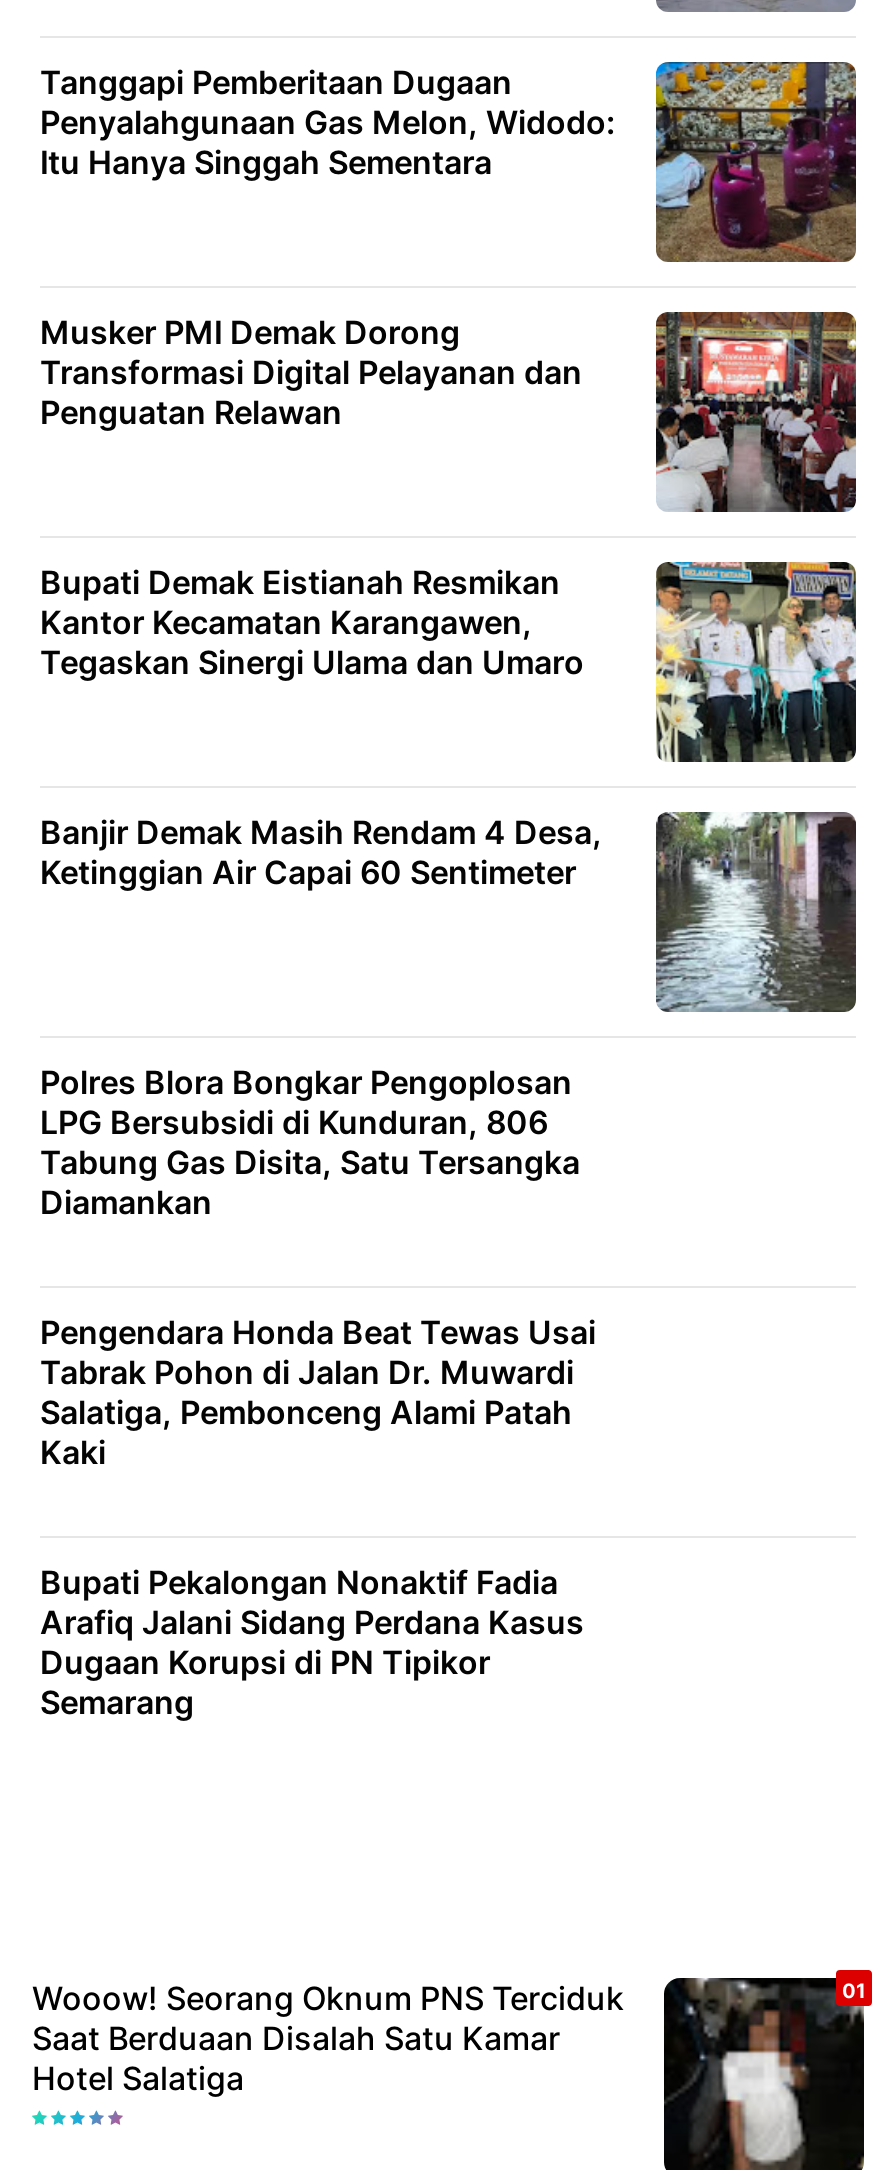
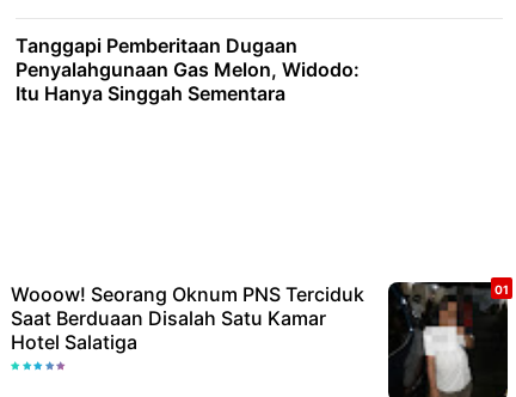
[654,60,858,264] [image] -> none
[40,310,858,514] [image] | Musker PMI Demak Dorong | Transformasi Digital Pelayanan dan | Penguatan Relawan -> none
[40,560,858,764] [image] | Bupati Demak Eistianah Resmikan | Kantor Kecamatan Karangawen, | Tegaskan Sinergi Ulama dan Umaro -> none
[40,810,858,1014] [image] | Banjir Demak Masih Rendam 4 Desa, | Ketinggian Air Capai 60 Sentimeter -> none
[40,1062,596,1722] Polres Blora Bongkar Pengoplosan | LPG Bersubsidi di Kunduran, 806 | Tabung Gas Disita, Satu Tersangka | Diamankan | Pengendara Honda Beat Tewas Usai | Tabrak Pohon di Jalan Dr. Muwardi | Salatiga, Pembonceng Alami Patah | Kaki | Bupati Pekalongan Nonaktif Fadia | Arafiq Jalani Sidang Perdana Kasus | Dugaan Korupsi di PN Tipikor | Semarang -> none

